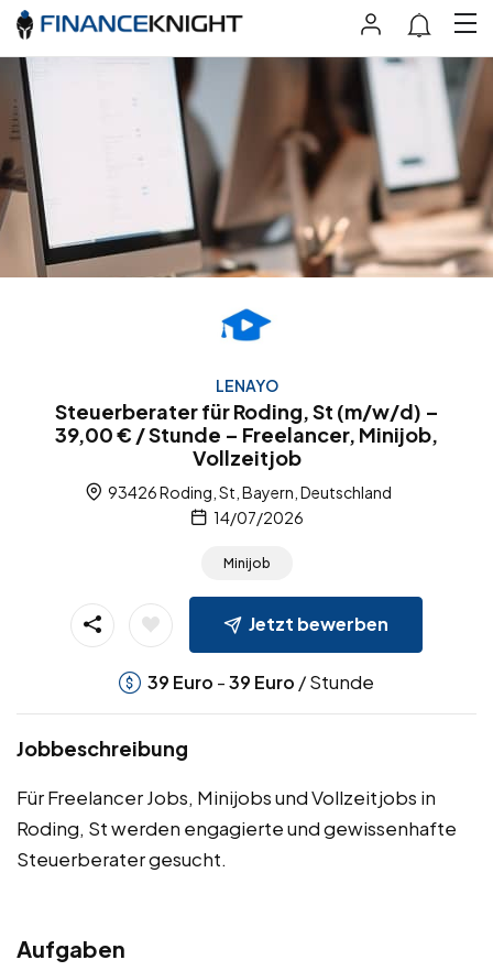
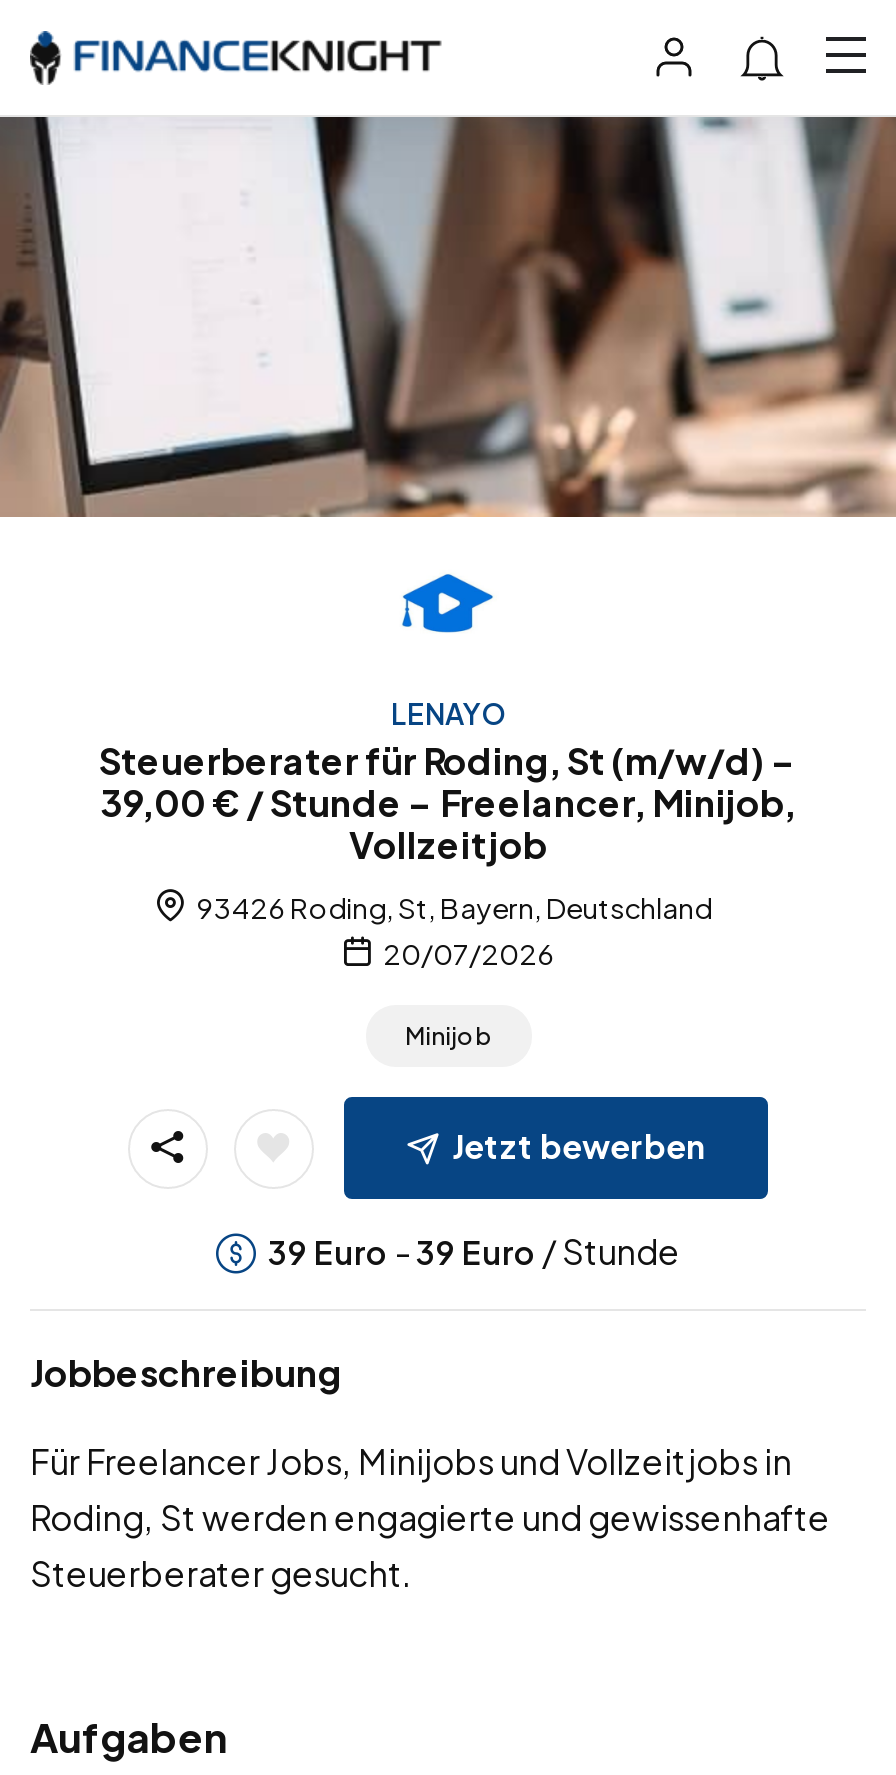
[211,508,303,528] 14/07/2026 -> [379,935,555,971] 20/07/2026

